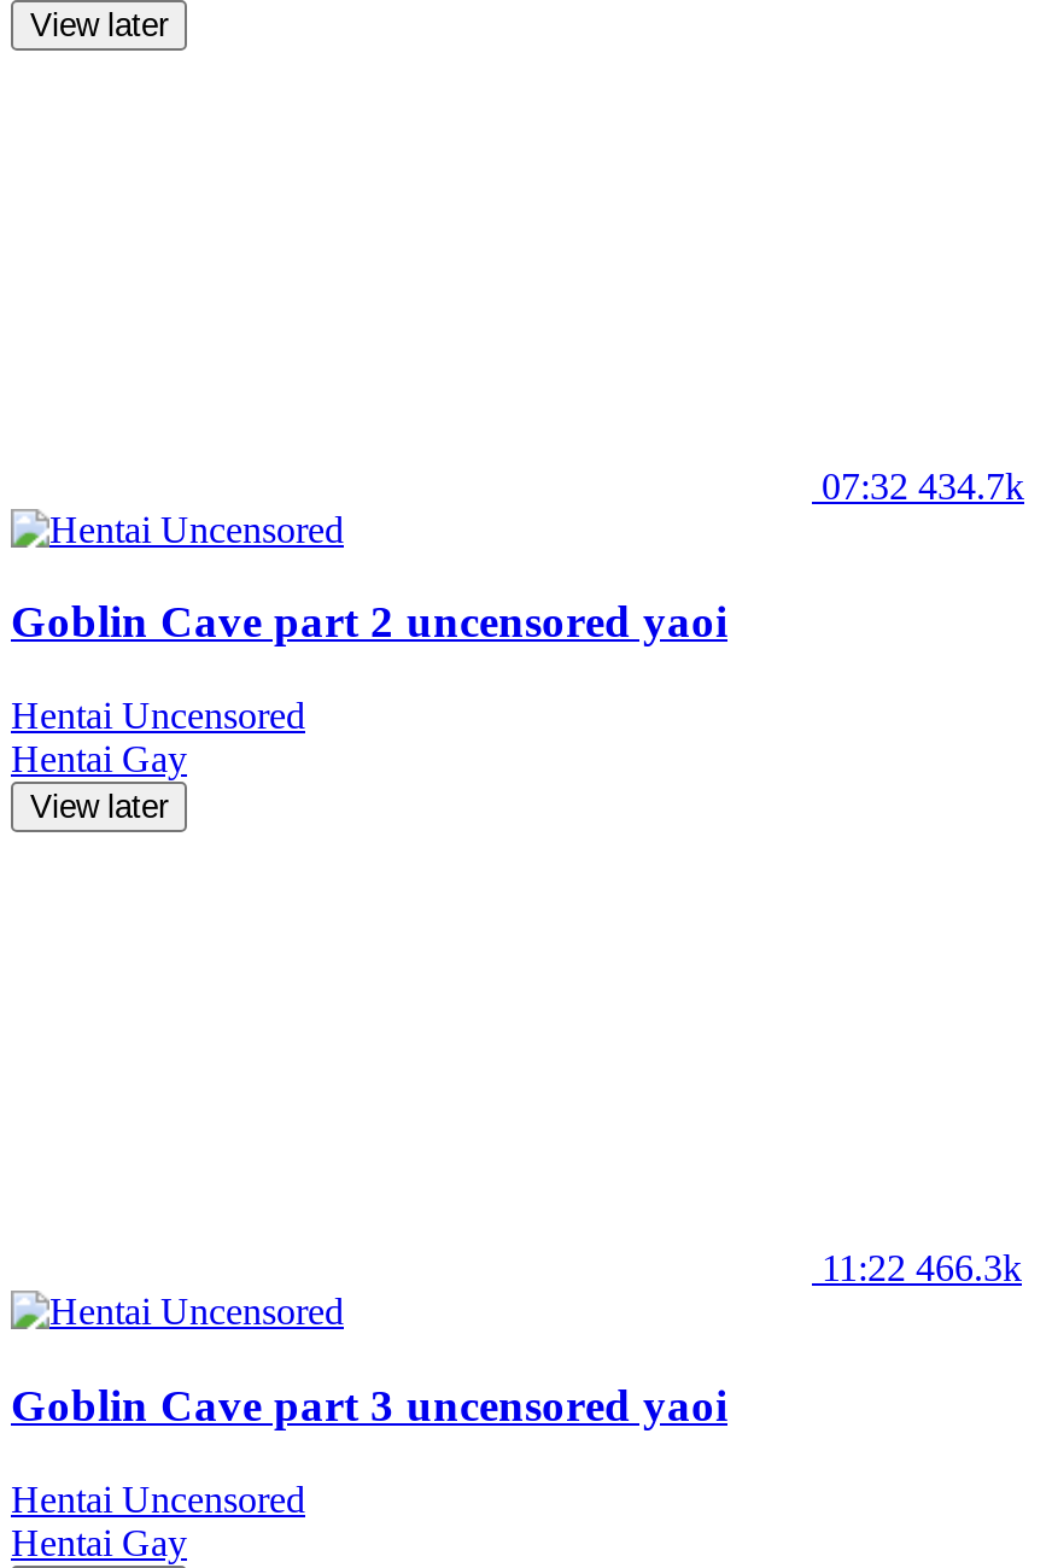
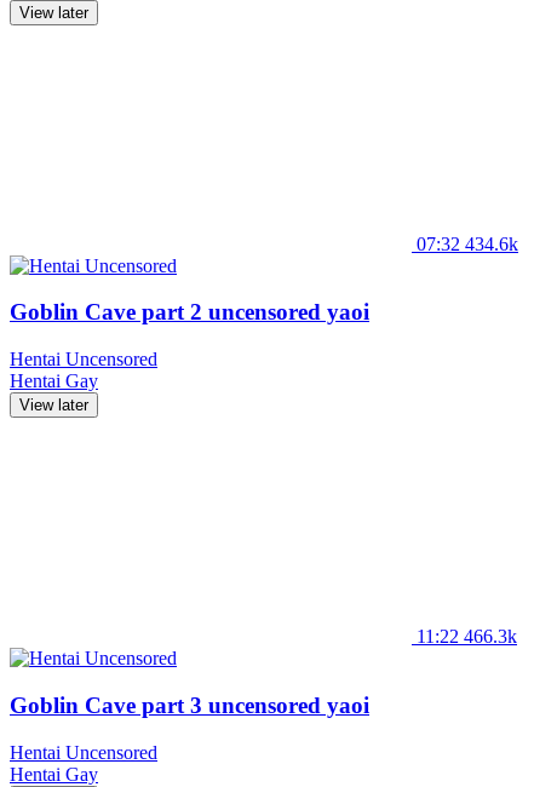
[822,465,1024,506] 07:32 434.7k -> [417,233,518,254] 07:32 434.6k

